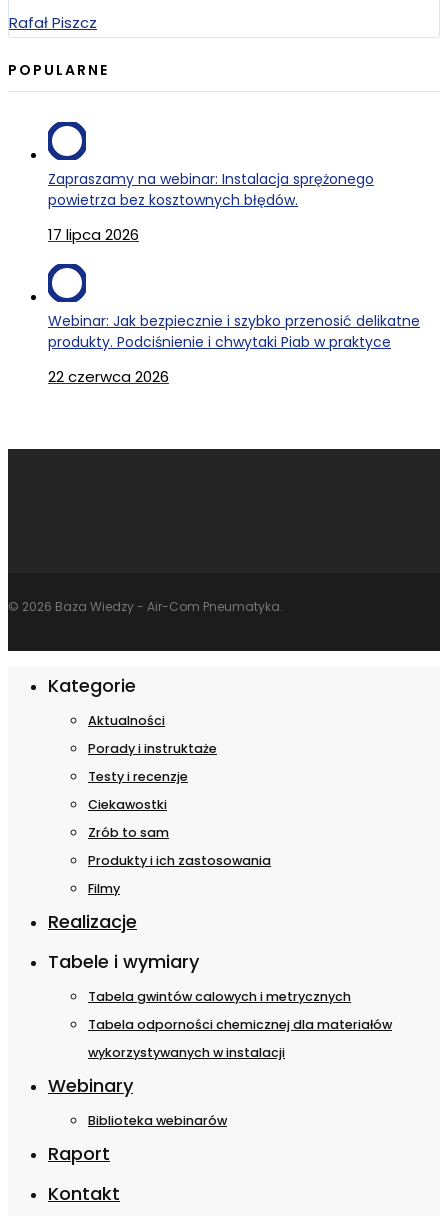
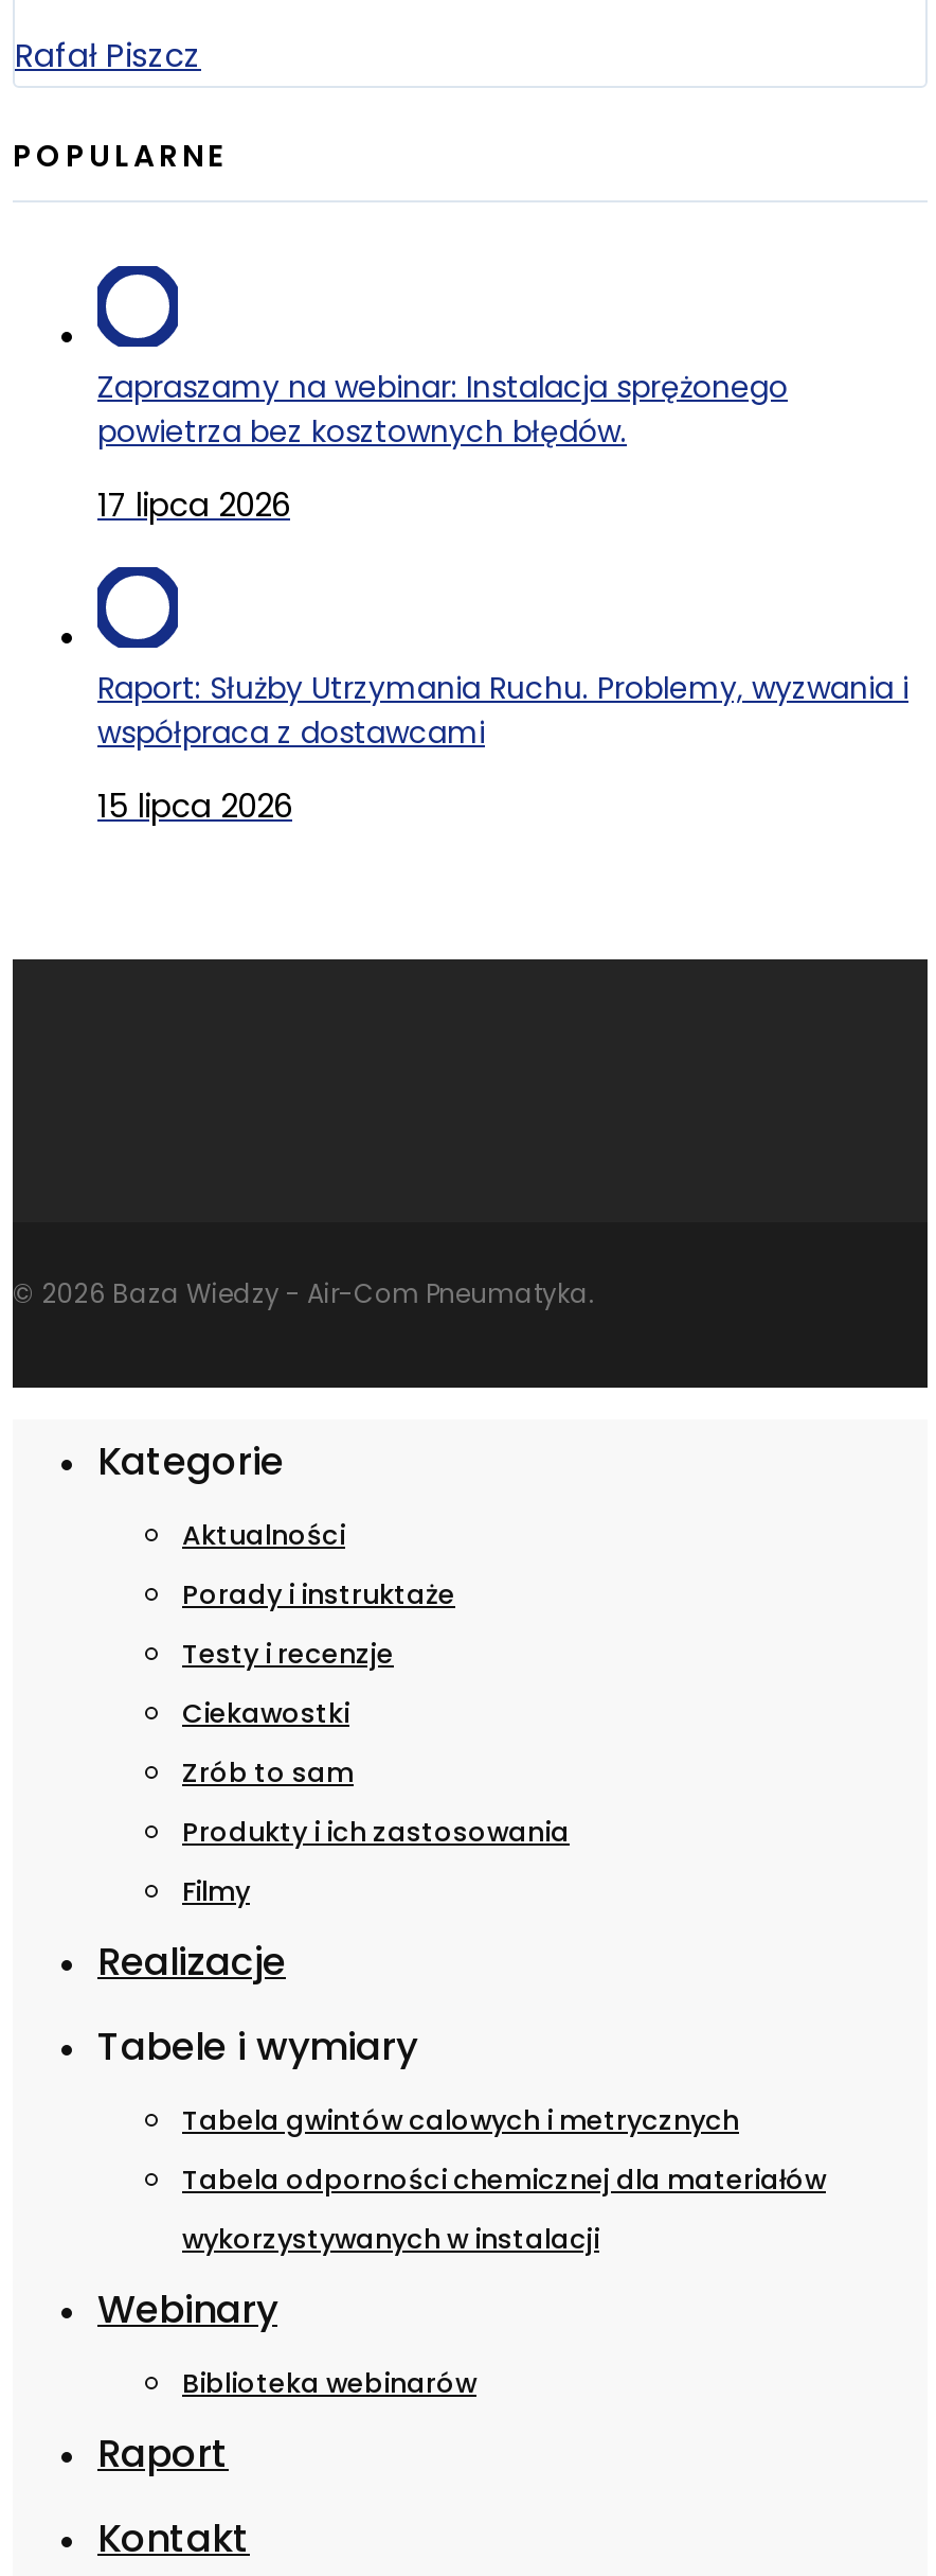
[48,311,420,352] Webinar: Jak bezpiecznie i szybko przenosić delikatne | produkty. Podciśnienie i chwytaki Piab w praktyce -> [97,668,908,755] Raport: Służby Utrzymania Ruchu. Problemy, wyzwania i | współpraca z dostawcami
[48,366,169,387] 22 czerwca 2026 -> [97,784,292,829] 15 lipca 2026

